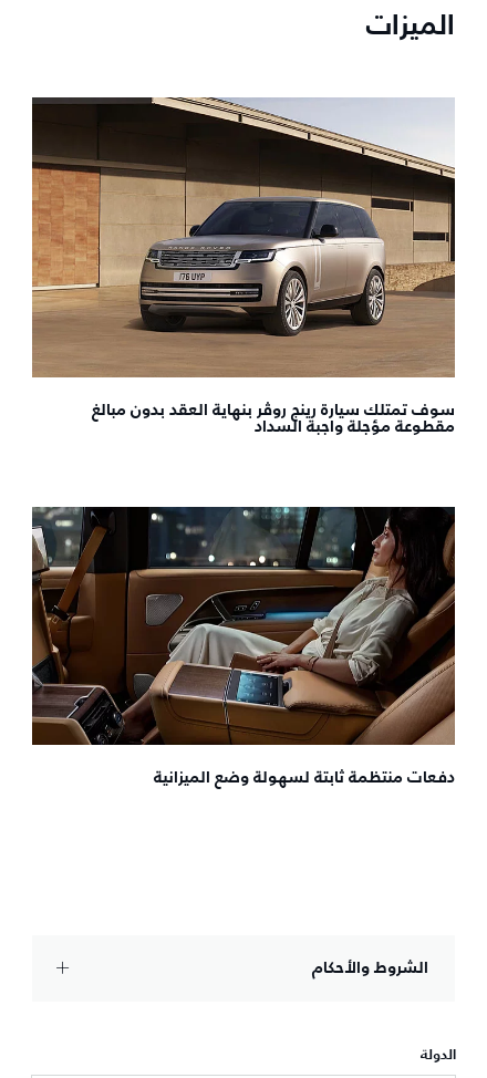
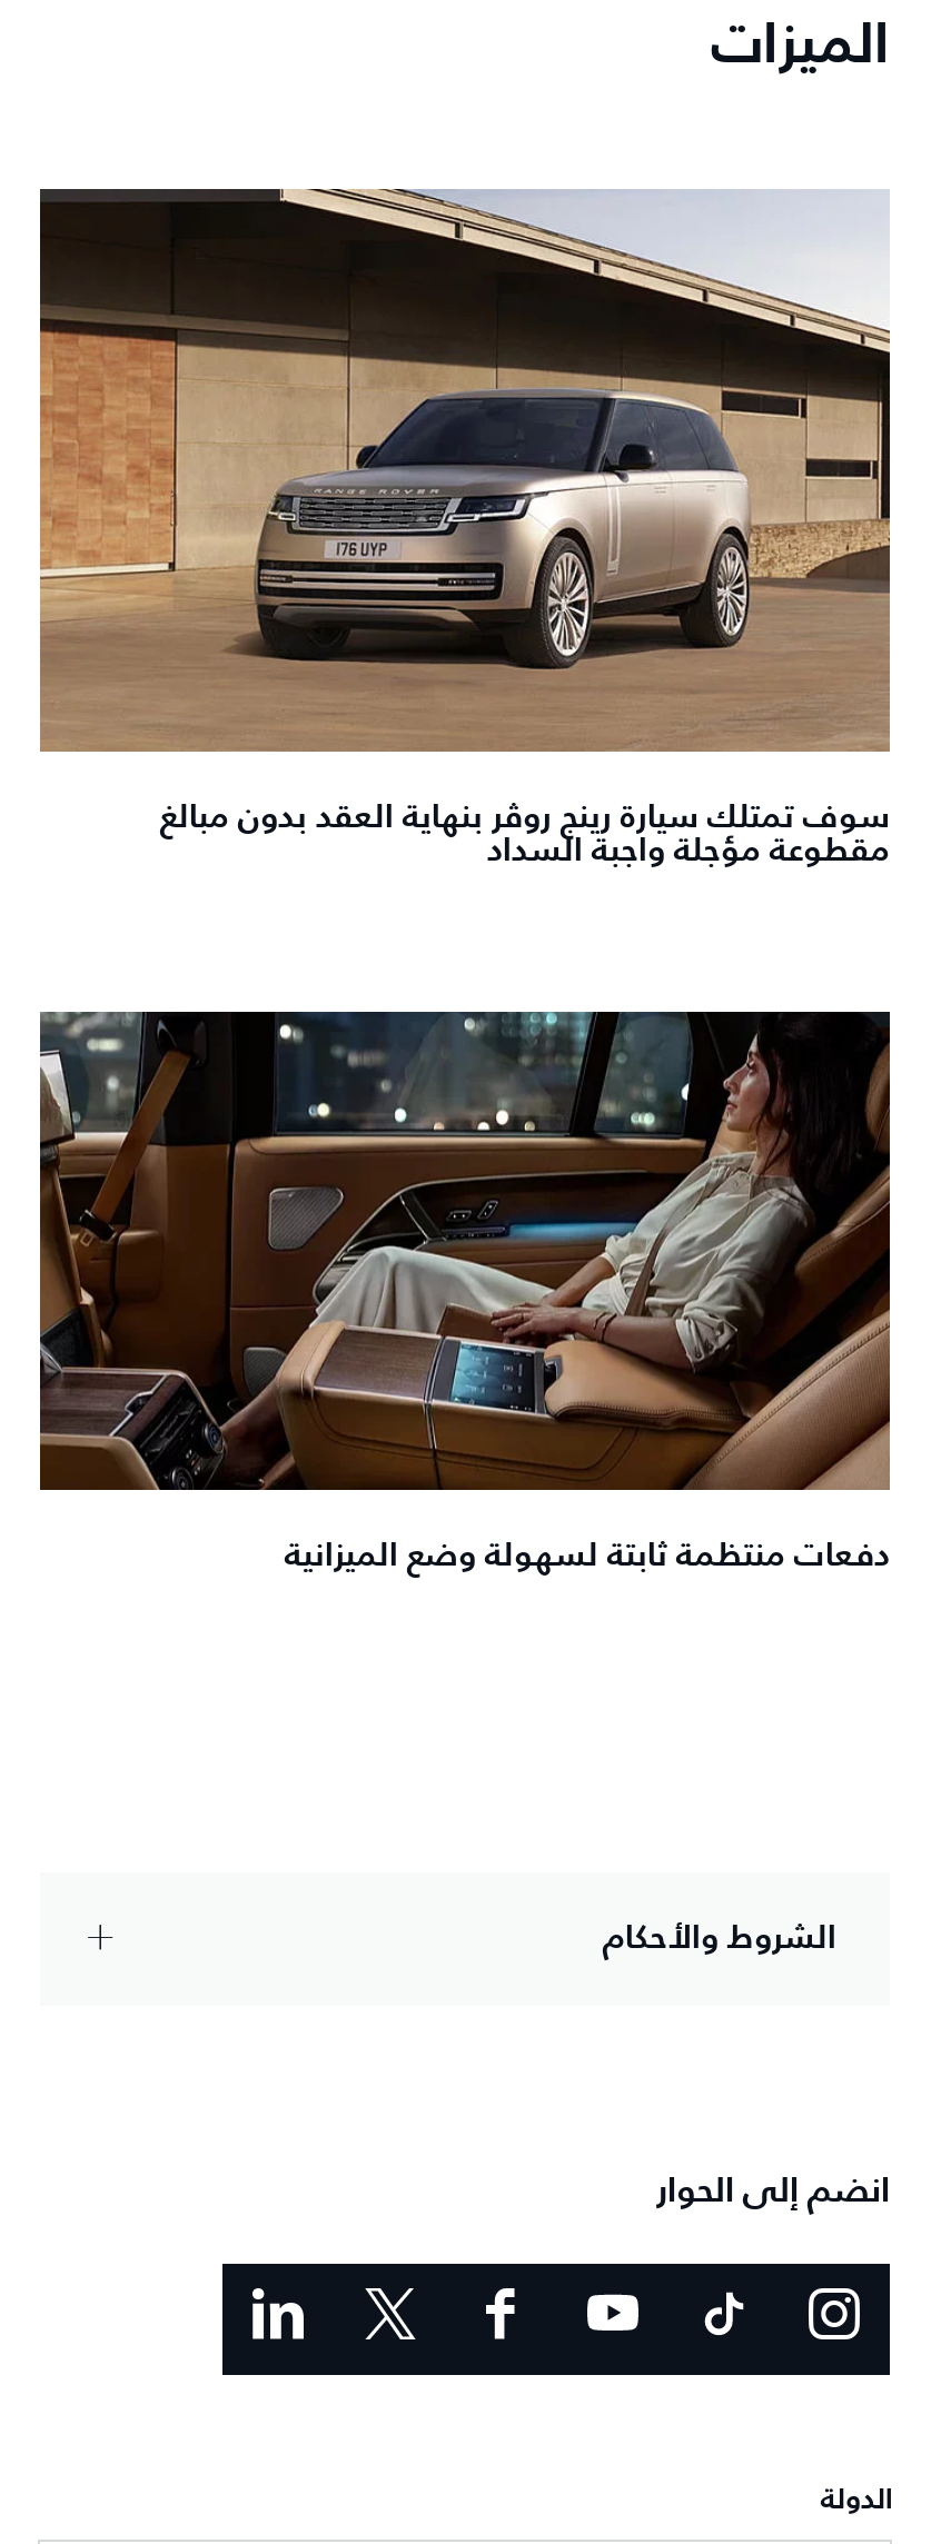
none -> [220,2259,892,2377] [image]
none -> [656,2174,890,2209] انضم إلى الحوار

